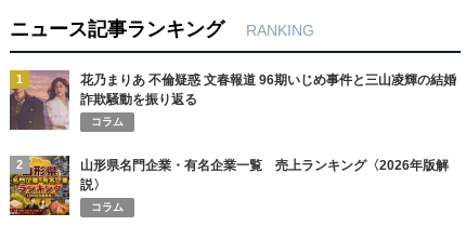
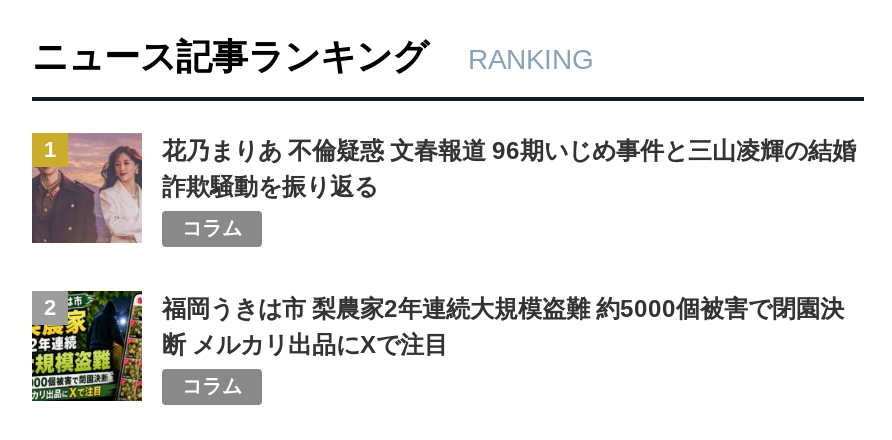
[9,155,449,216] [image] | 山形県名門企業・有名企業一覧 売上ランキング〈2026年版解 | 説〉 -> [30,289,844,403] [image] | 福岡うきは市 梨農家2年連続大規模盗難 約5000個被害で閉園決 | 断 メルカリ出品にXで注目

